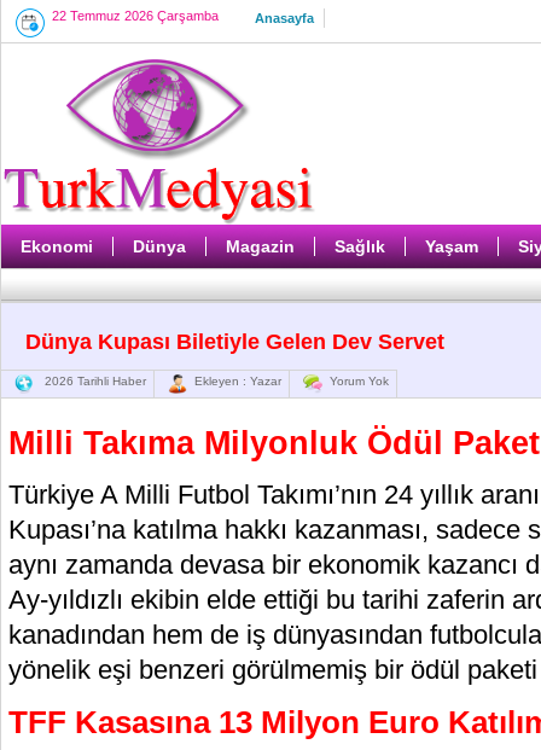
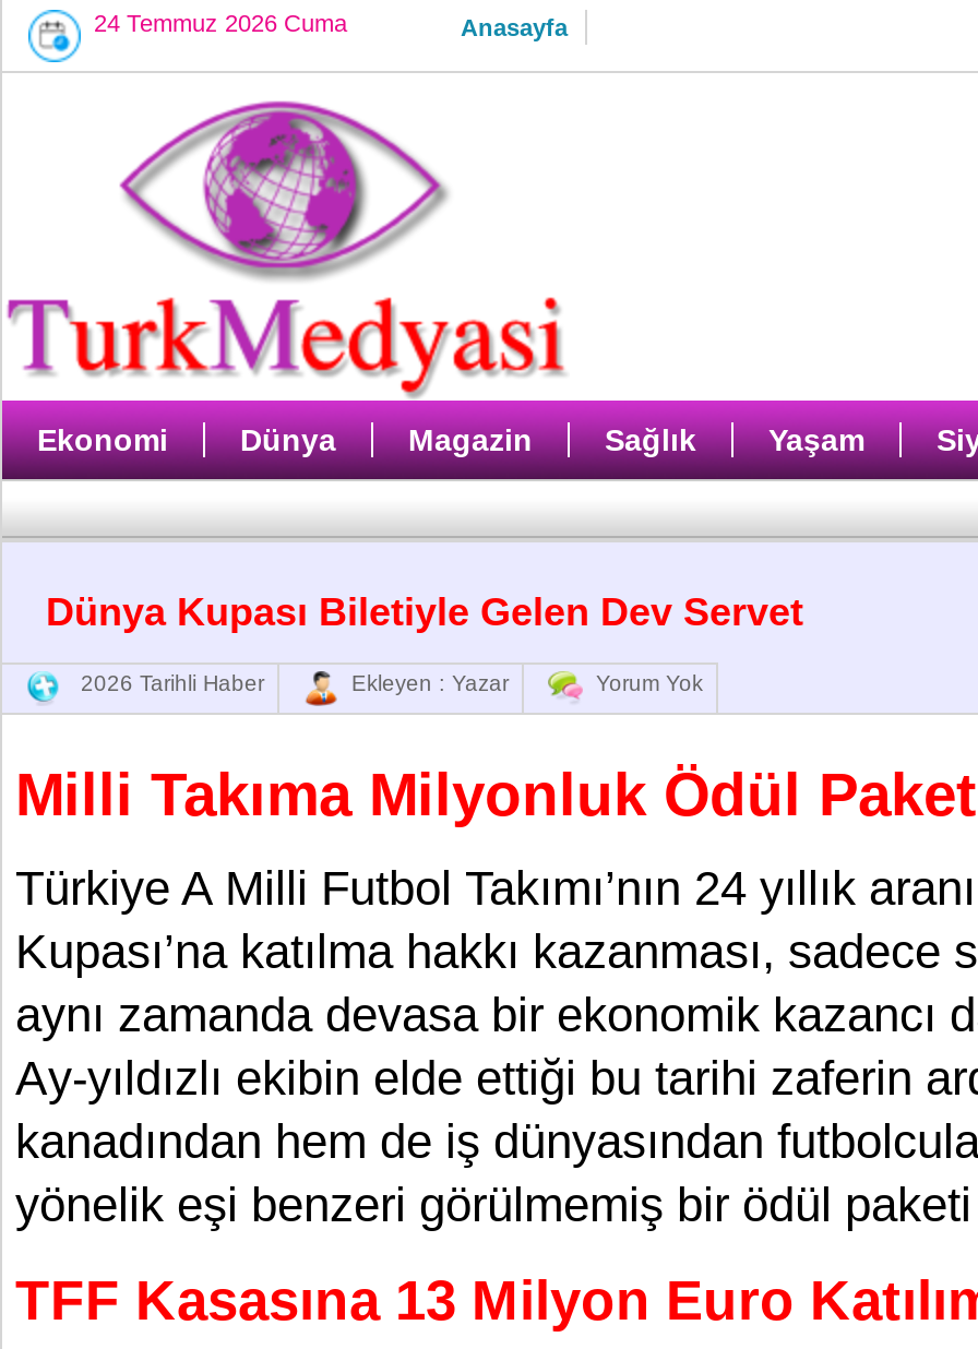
[52,8,219,23] 22 Temmuz 2026 Çarşamba -> [94,10,347,36] 24 Temmuz 2026 Cuma

